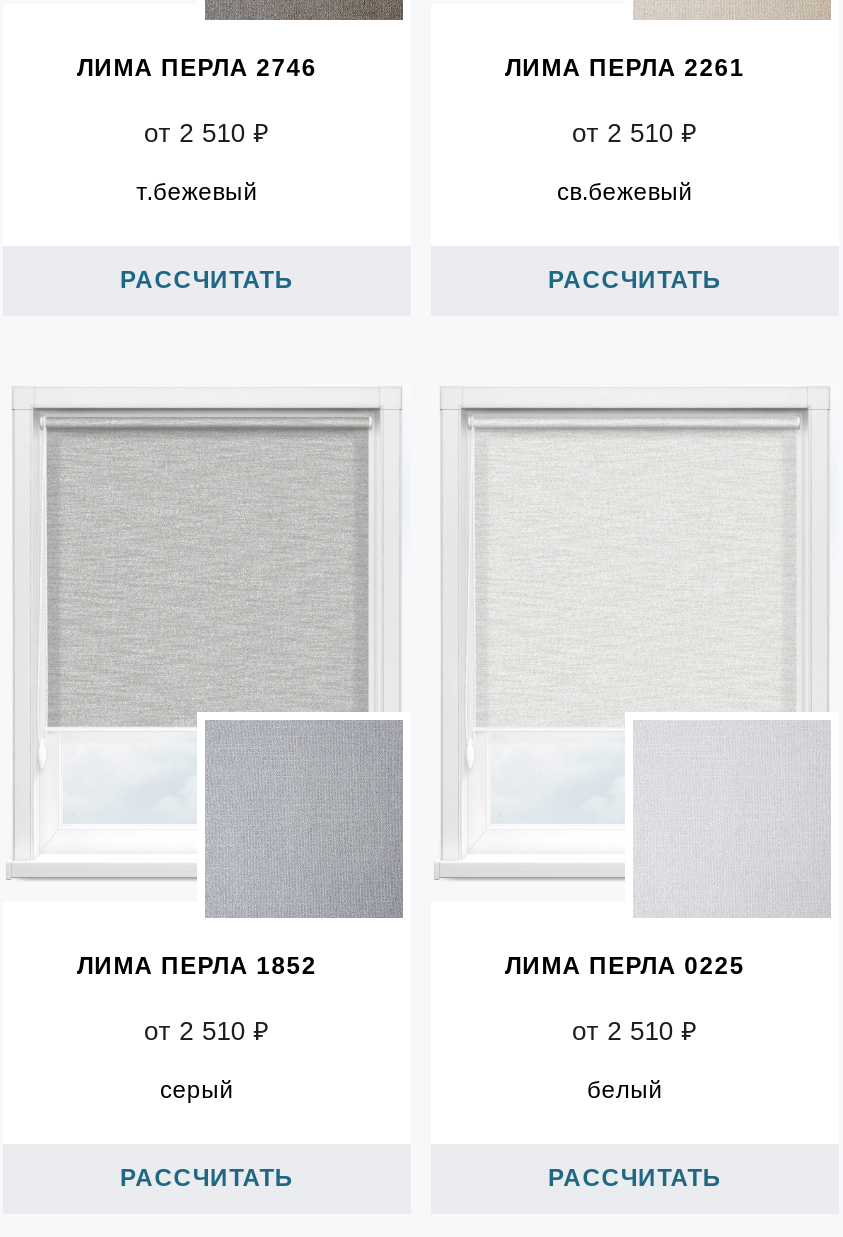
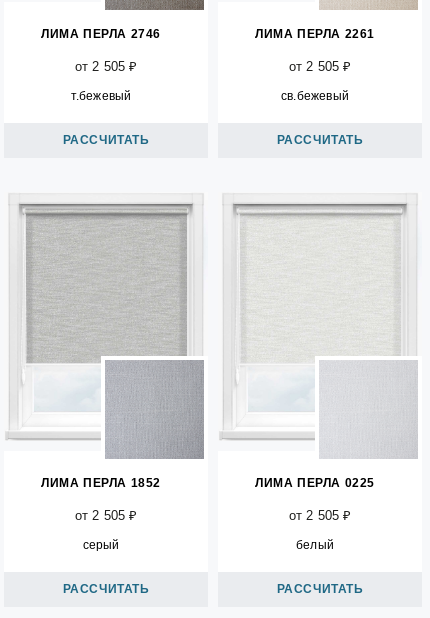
[144,118,270,148] от 2 510 ₽ -> [74,59,137,74] от 2 505 ₽
[572,118,698,148] от 2 510 ₽ -> [288,59,351,74] от 2 505 ₽
[144,1015,270,1045] от 2 510 ₽ -> [74,507,137,522] от 2 505 ₽
[572,1015,698,1045] от 2 510 ₽ -> [288,507,351,522] от 2 505 ₽

